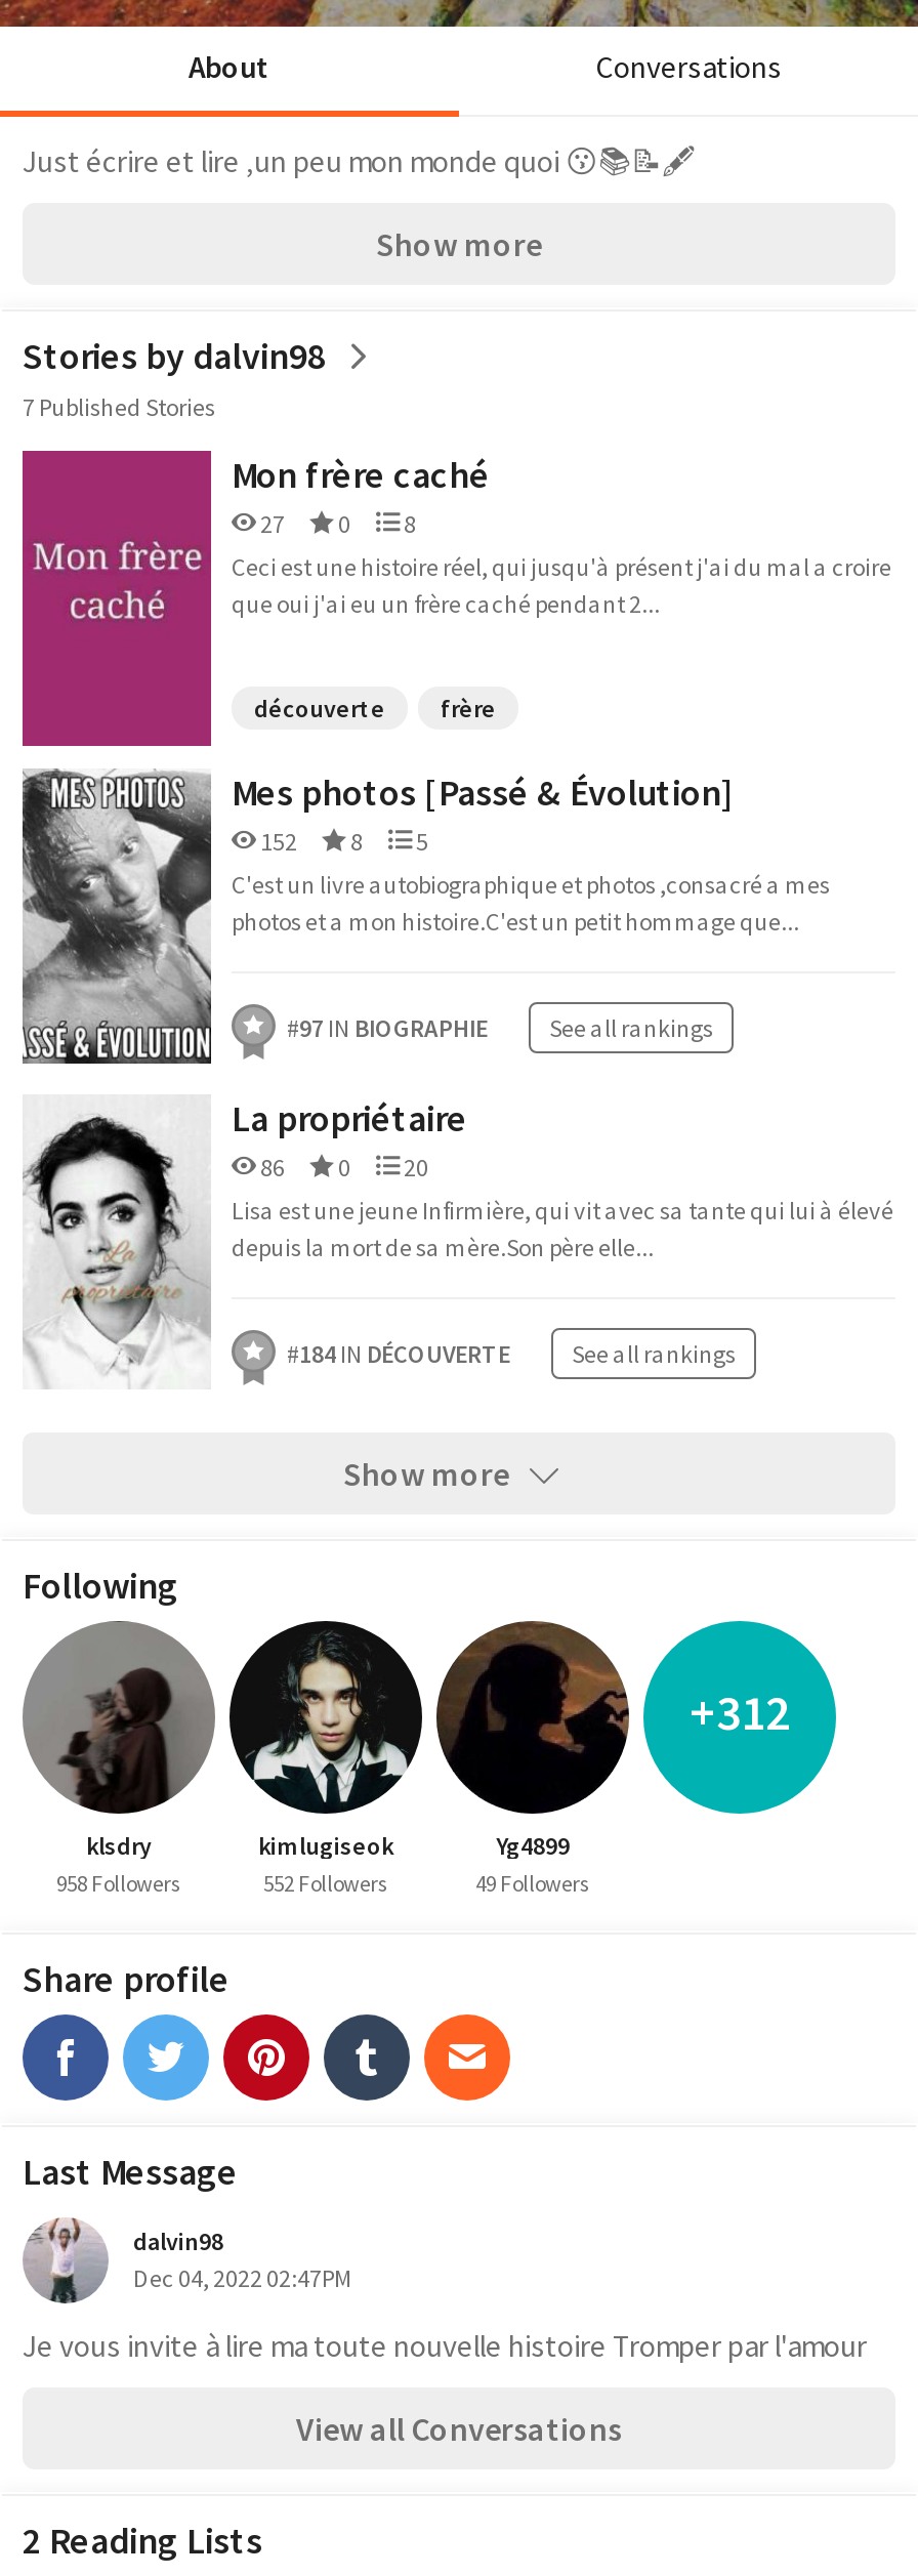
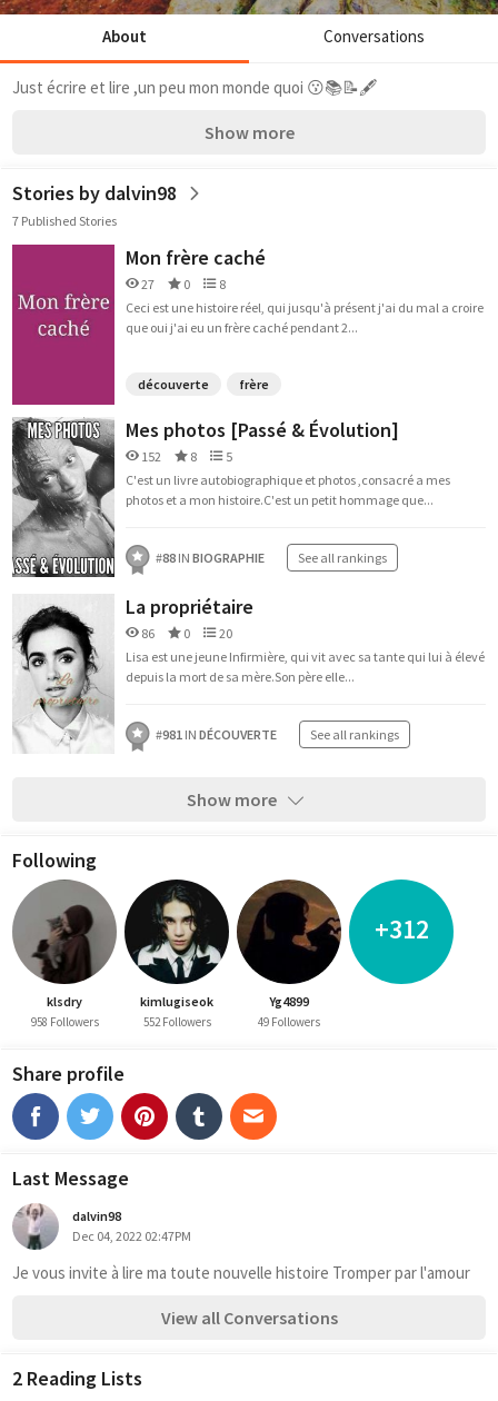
[287,1012,488,1043] #97 IN BIOGRAPHIE -> [156,549,265,566] #88 IN BIOGRAPHIE
[287,1338,510,1369] #184 IN DÉCOUVERTE -> [156,726,277,743] #981 IN DÉCOUVERTE

